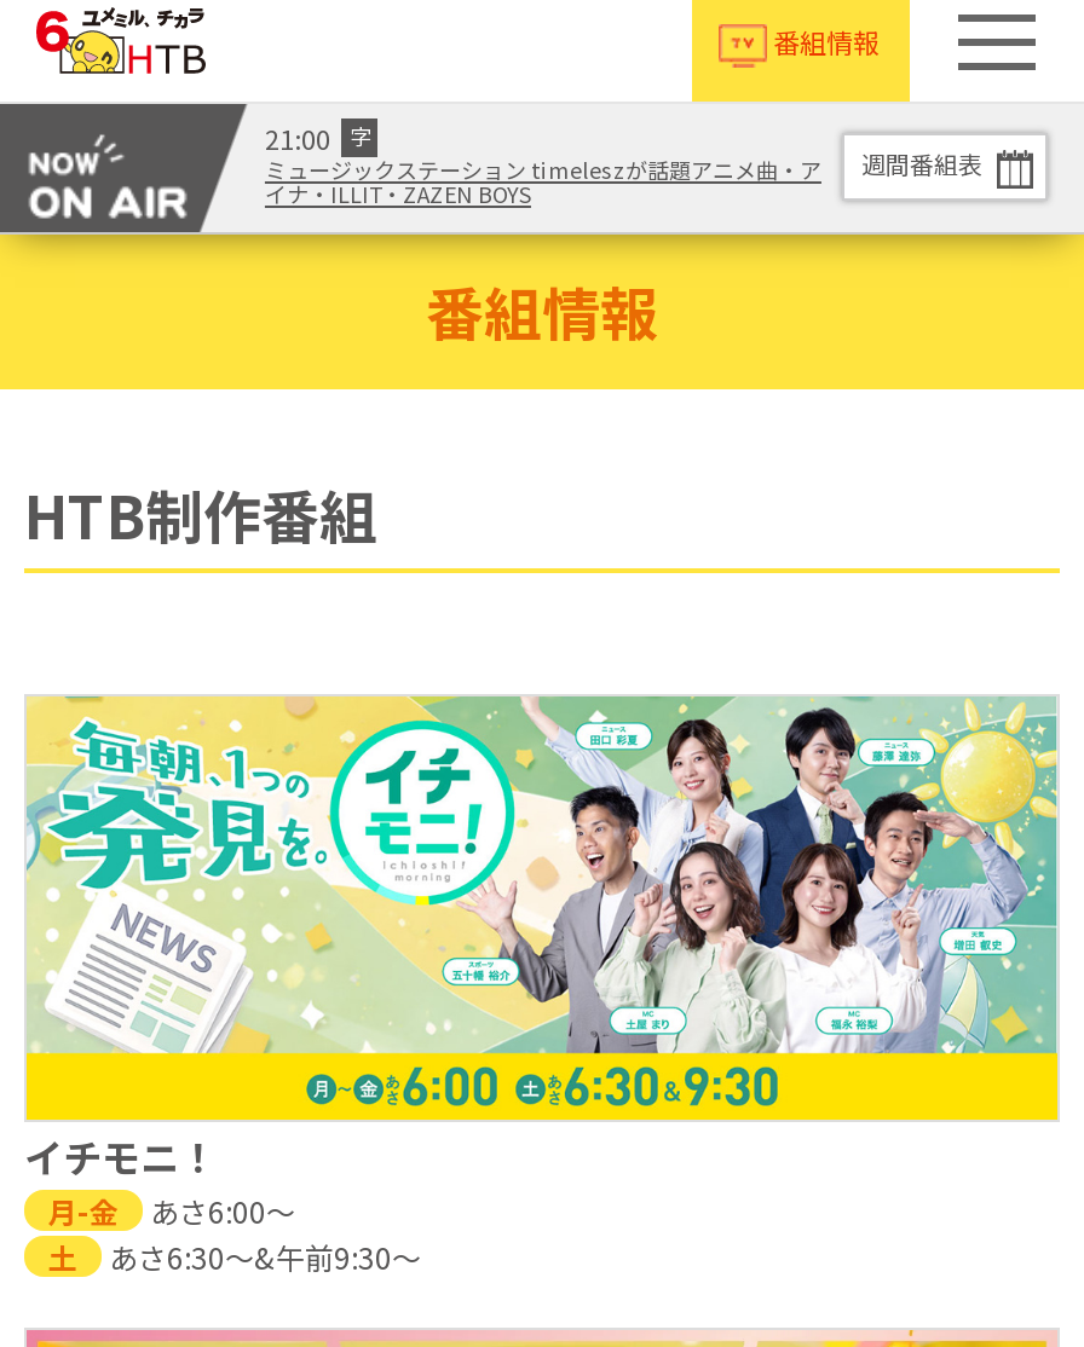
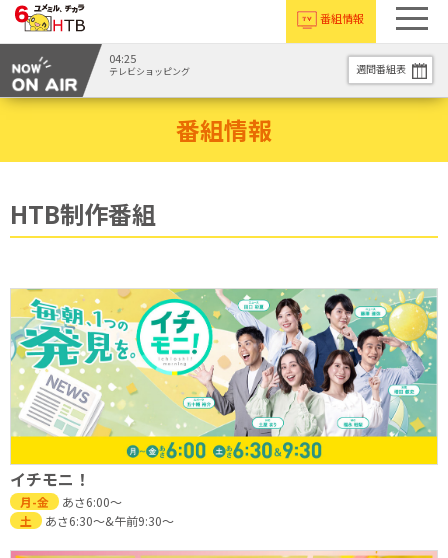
[265,117,821,210] 21:00 | 字 | ミュージックステーション timeleszが話題アニメ曲・ア | イナ・ILLIT・ZAZEN BOYS -> [109,49,190,78] 04:25 | テレビショッピング

